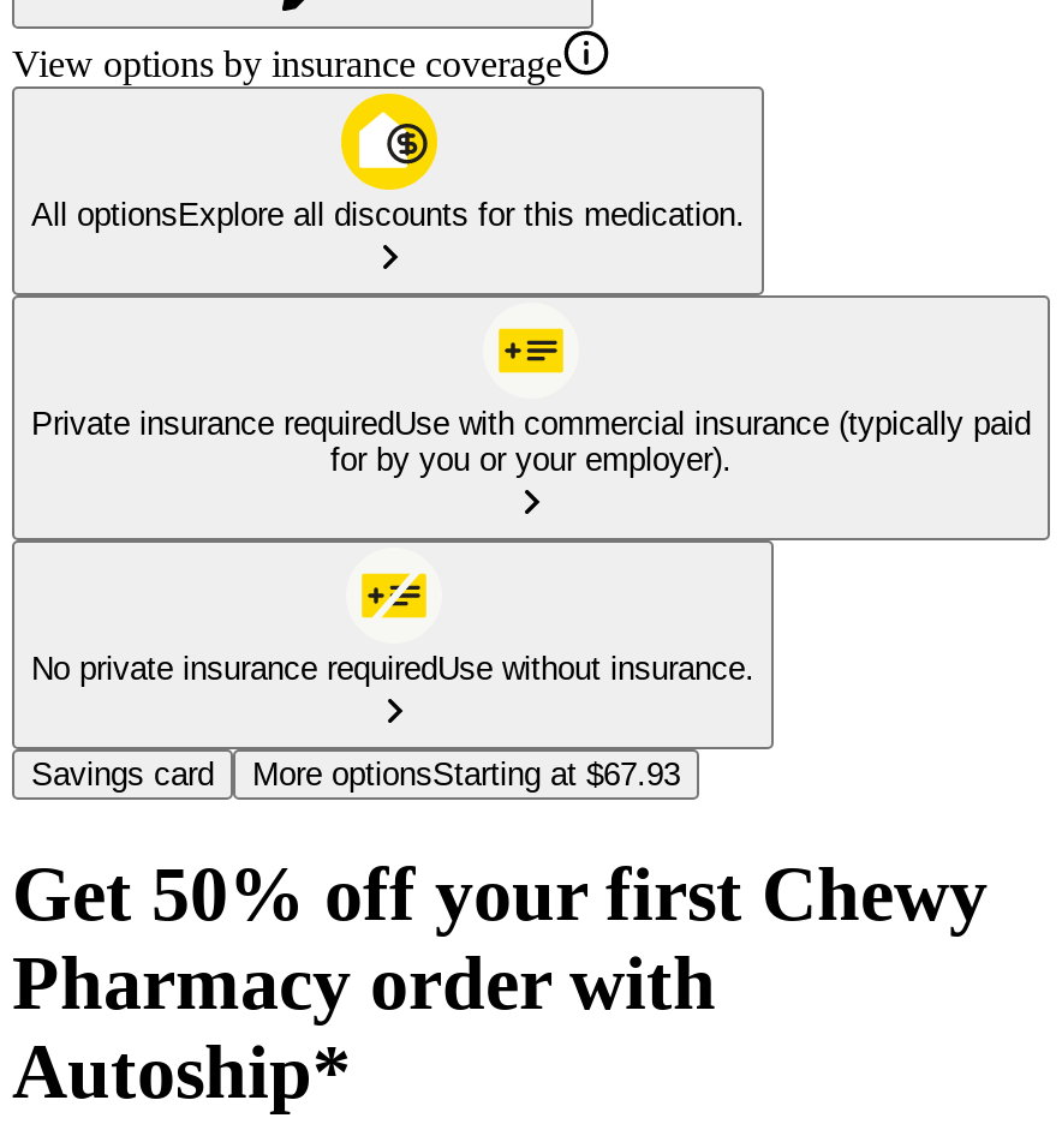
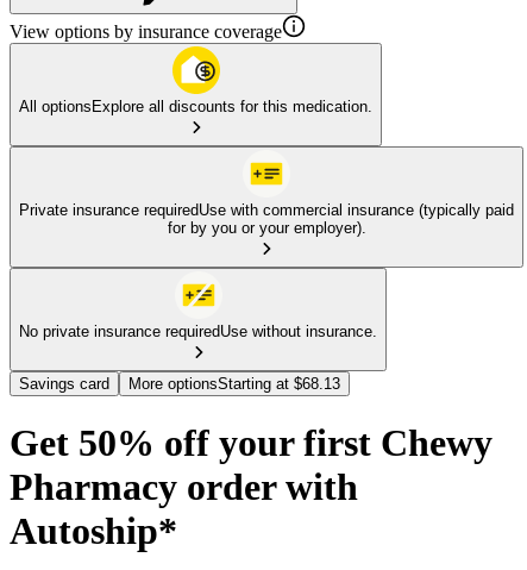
[252,756,680,792] More optionsStarting at $67.93 -> [128,374,340,392] More optionsStarting at $68.13

